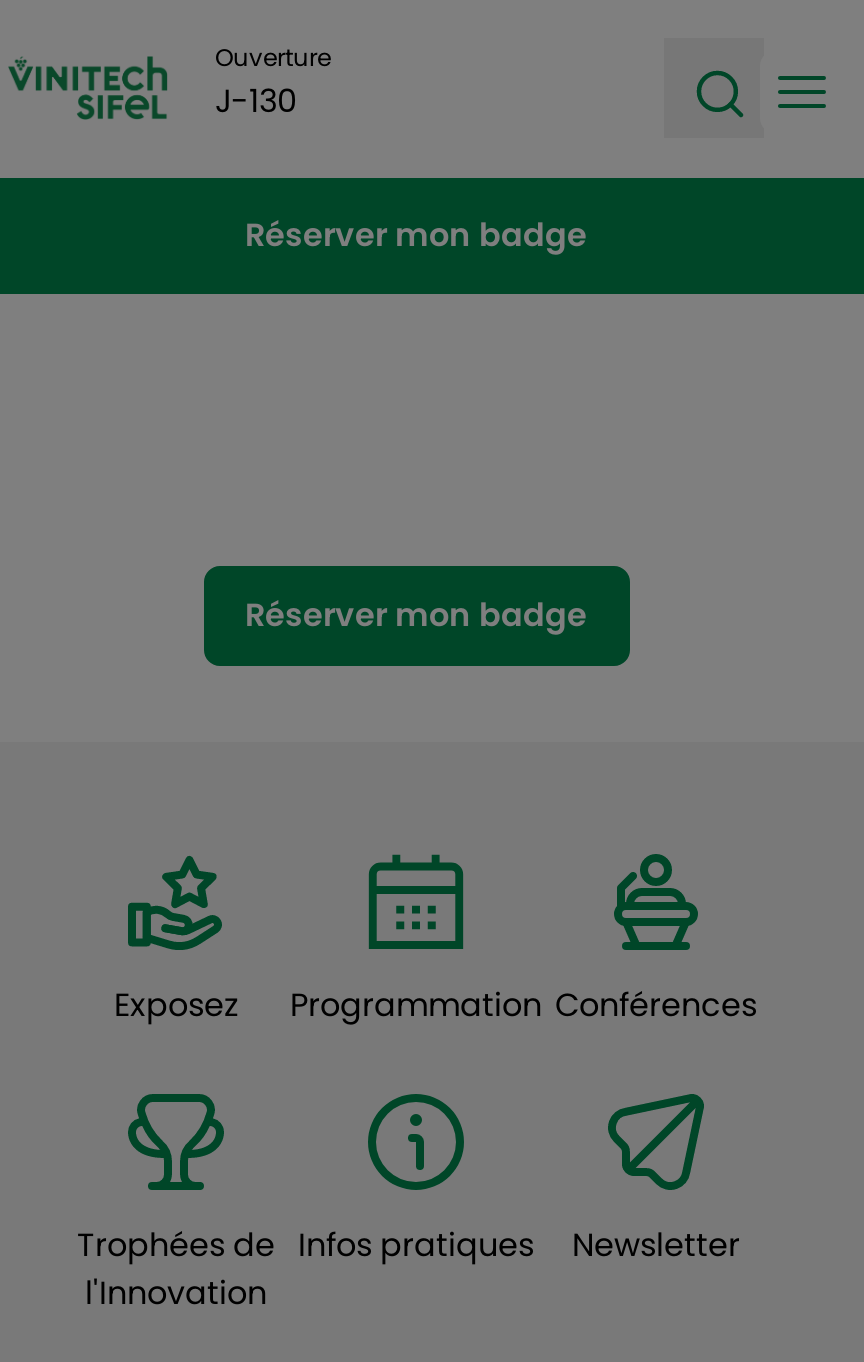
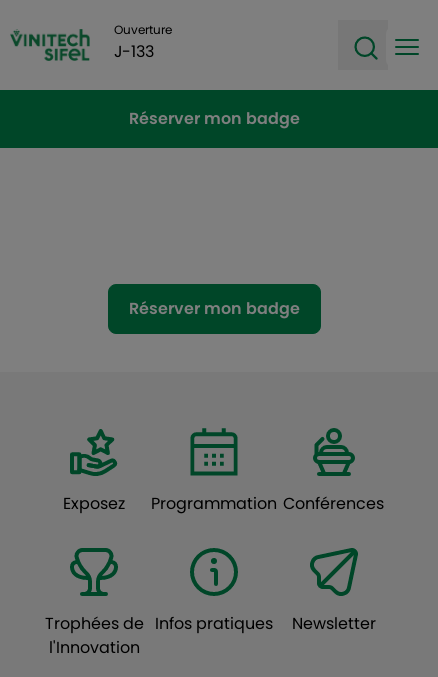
[215,77,297,123] J-130 -> [113,39,153,62] J-133

